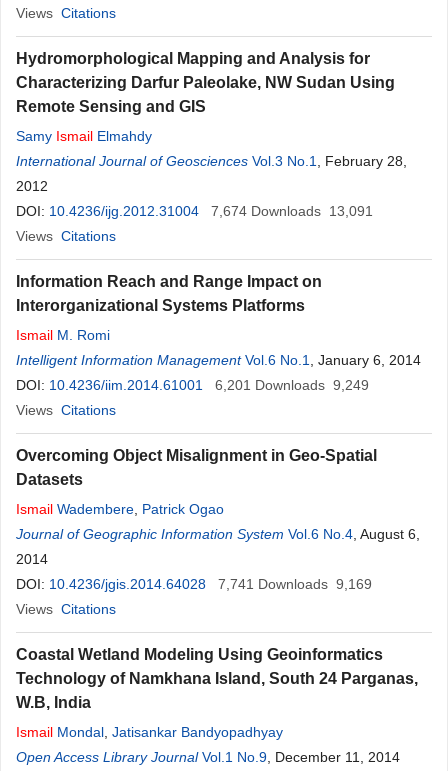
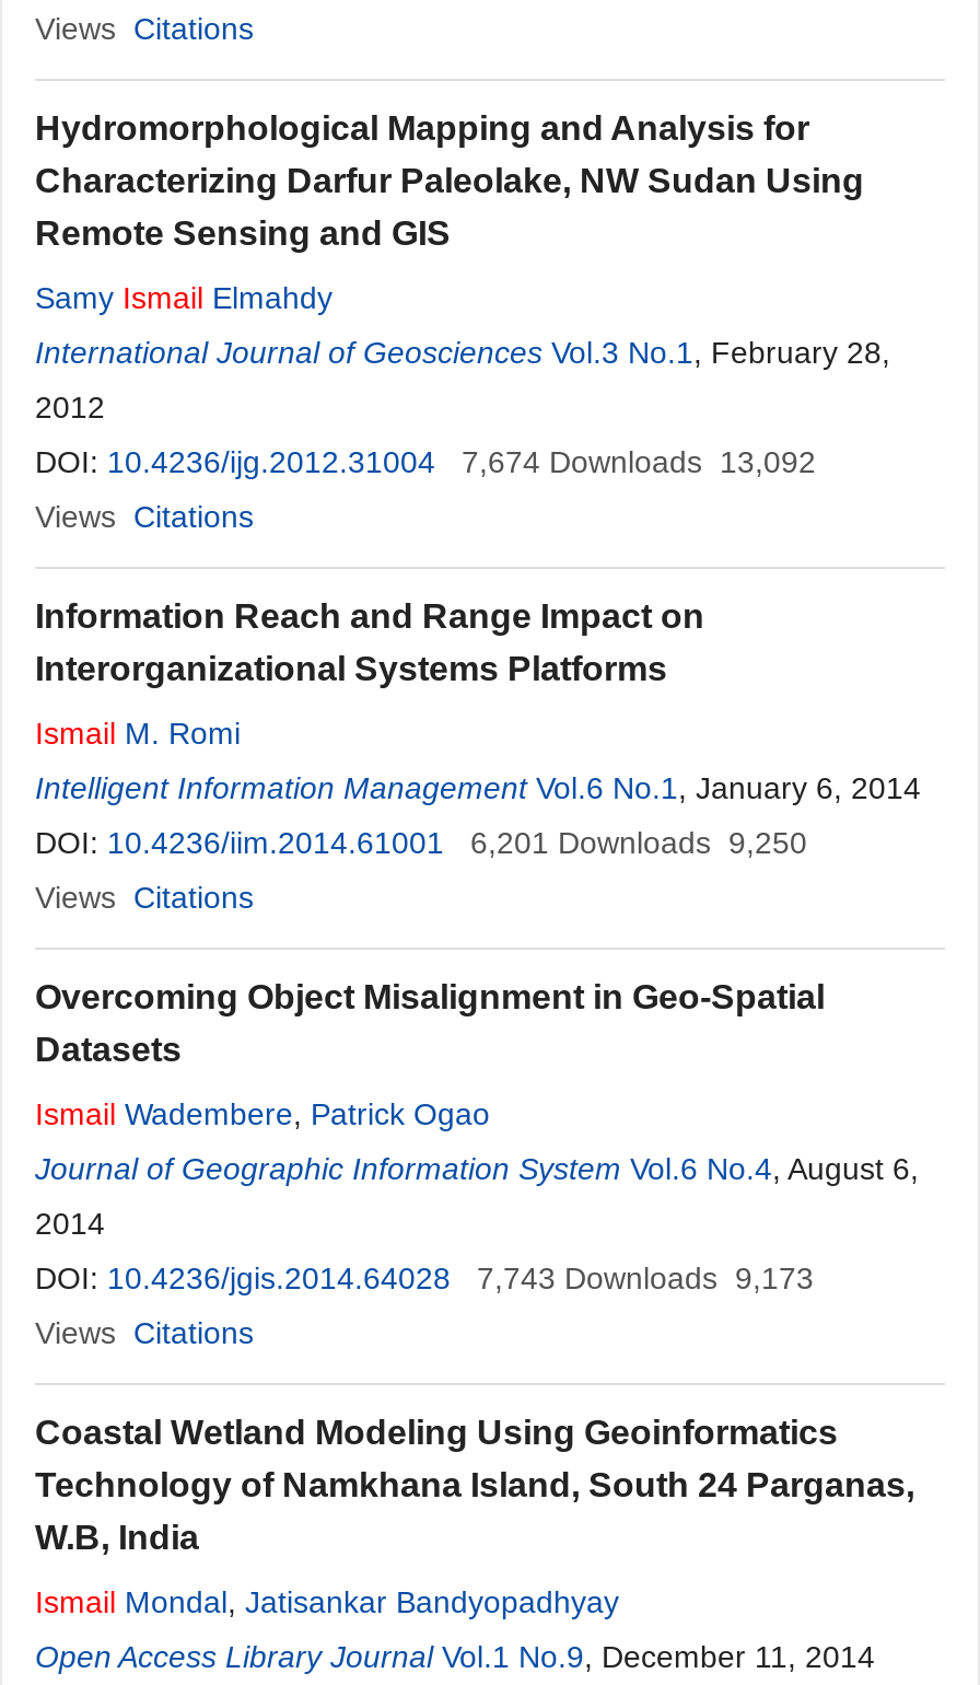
[16,203,373,219] DOI: 10.4236/ijg.2012.31004 7,674 Downloads 13,091 -> [35,444,816,479] DOI: 10.4236/ijg.2012.31004 7,674 Downloads 13,092
[16,377,369,393] DOI: 10.4236/iim.2014.61001 6,201 Downloads 9,249 -> [35,825,807,860] DOI: 10.4236/iim.2014.61001 6,201 Downloads 9,250
[16,576,372,592] DOI: 10.4236/jgis.2014.64028 7,741 Downloads 9,169 -> [35,1260,814,1295] DOI: 10.4236/jgis.2014.64028 7,743 Downloads 9,173

